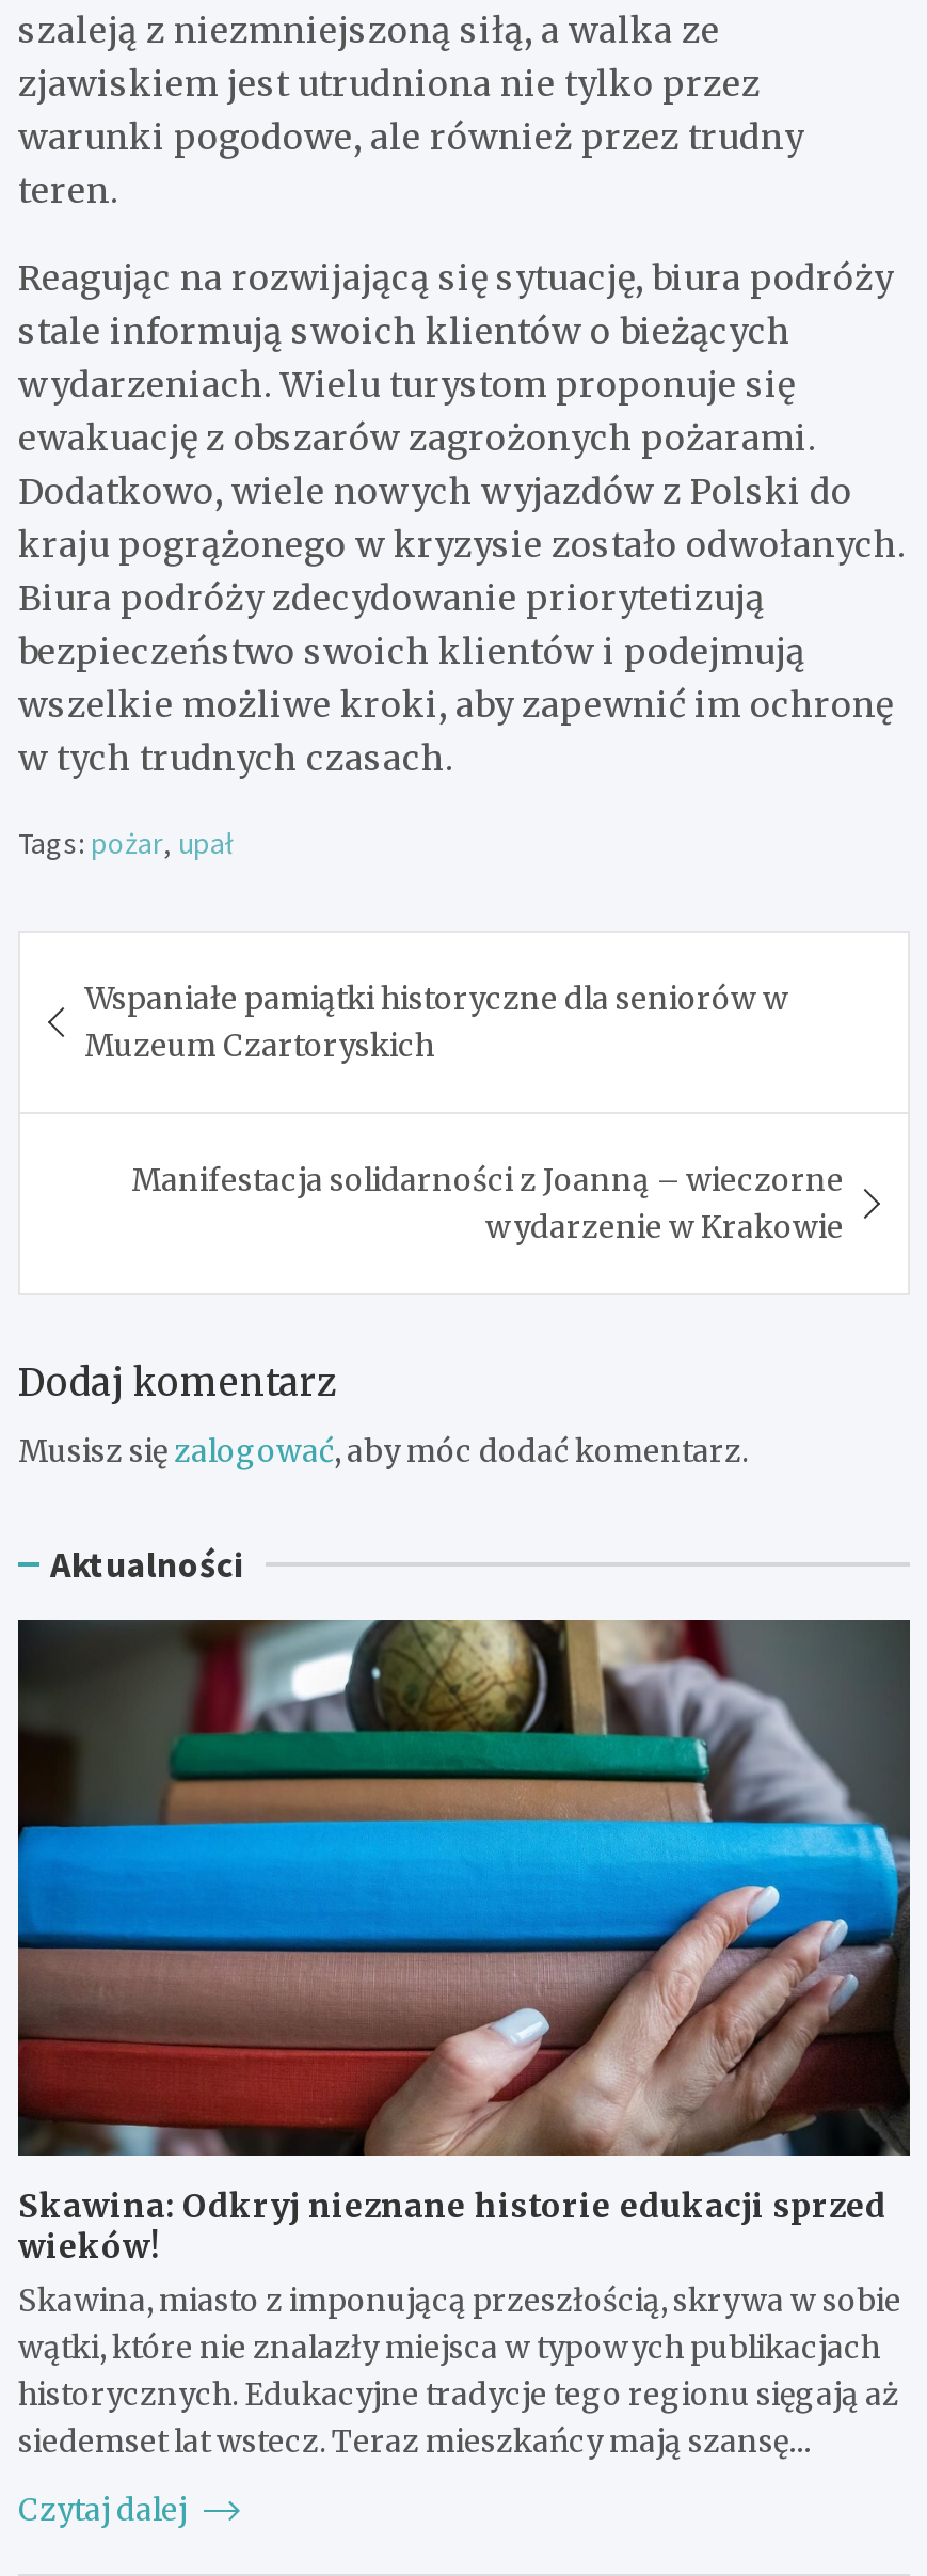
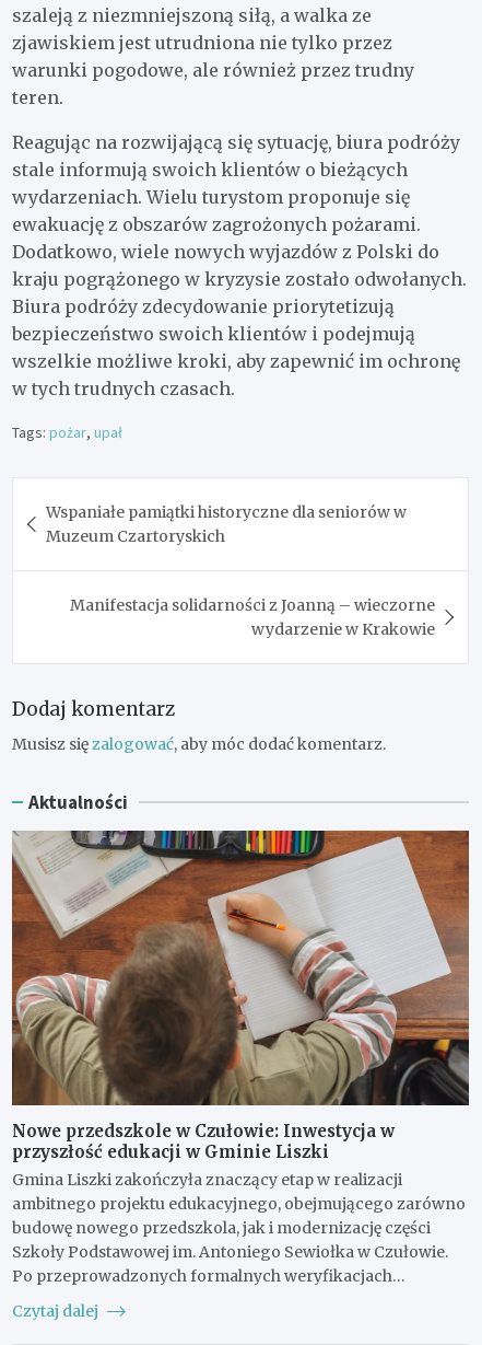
[16,1618,912,2460] [image] | Skawina: Odkryj nieznane historie edukacji sprzed | wieków! | Skawina, miasto z imponującą przeszłością, skrywa w sobie | wątki, które nie znalazły miejsca w typowych publikacjach | historycznych. Edukacyjne tradycje tego regionu sięgają aż | siedemset lat wstecz. Teraz mieszkańcy mają szansę… -> [11,830,470,1285] [image] | Nowe przedszkole w Czułowie: Inwestycja w | przyszłość edukacji w Gminie Liszki | Gmina Liszki zakończyła znaczący etap w realizacji | ambitnego projektu edukacyjnego, obejmującego zarówno | budowę nowego przedszkola, jak i modernizację części | Szkoły Podstawowej im. Antoniego Sewiołka w Czułowie. | Po przeprowadzonych formalnych weryfikacjach…

